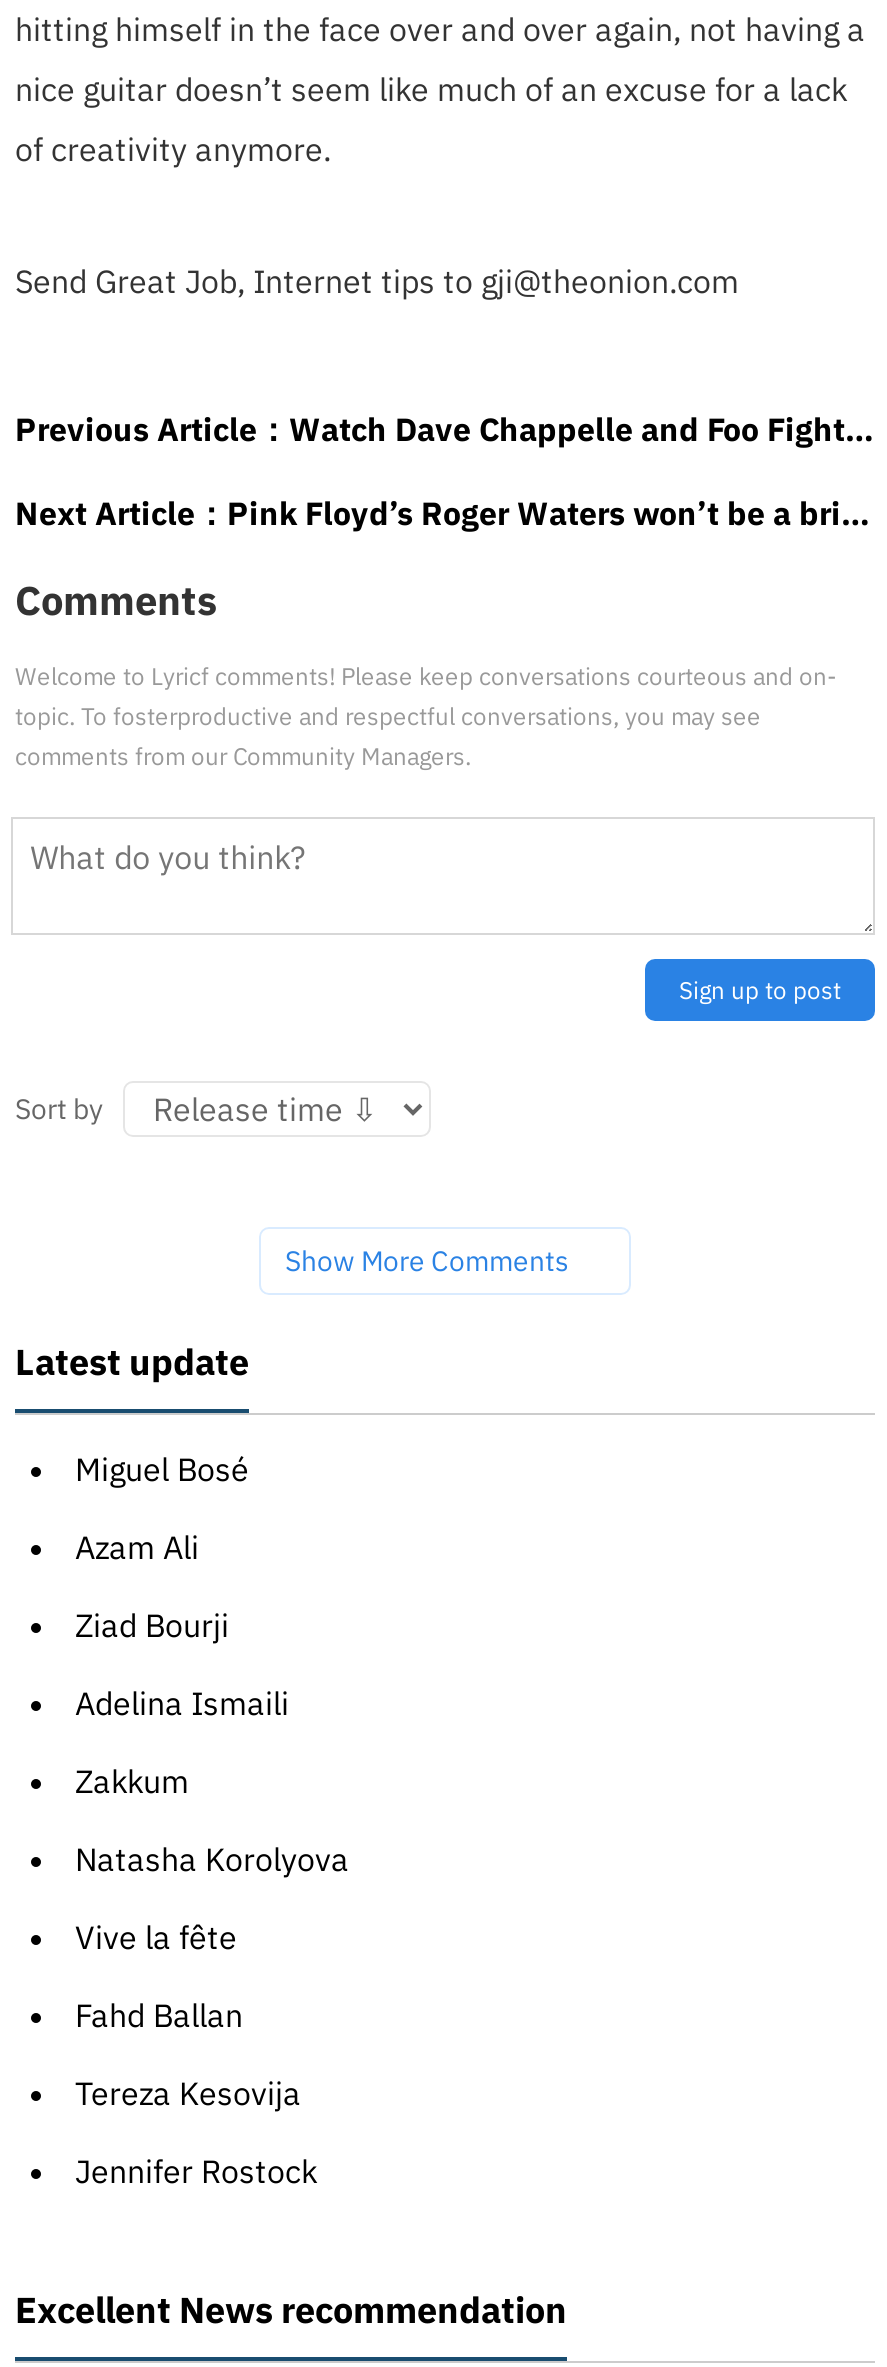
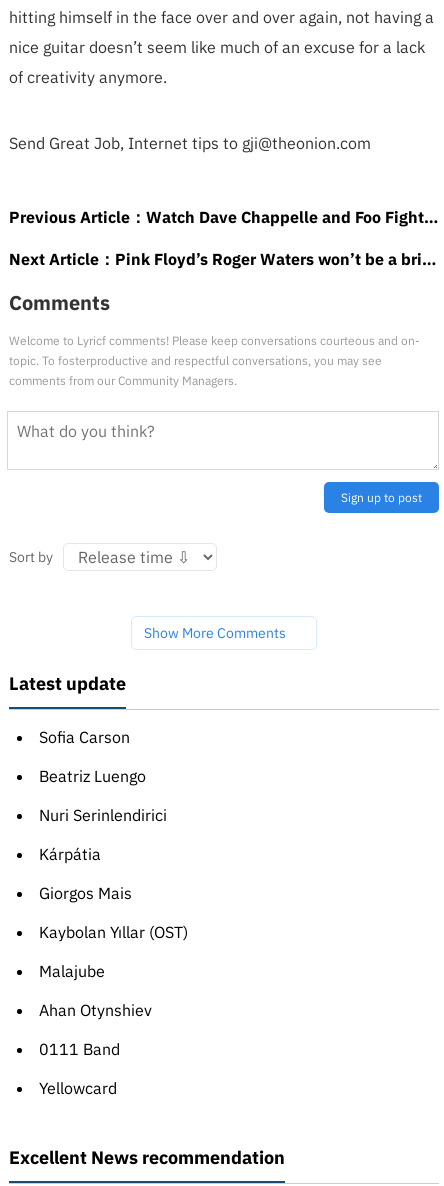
[75,1449,249,1489] Miguel Bosé -> [39,727,130,747] Sofia Carson
[75,1527,199,1567] Azam Ali -> [39,766,146,786] Beatriz Luengo
[75,1605,229,1645] Ziad Bourji -> [39,805,167,825] Nuri Serinlendirici
[75,1683,289,1723] Adelina Ismaili -> [39,844,101,864] Kárpátia
[75,1761,189,1801] Zakkum -> [39,883,132,903] Giorgos Mais
[75,1839,349,1879] Natasha Korolyova -> [39,922,188,942] Kaybolan Yıllar (OST)
[75,1917,237,1957] Vive la fête -> [39,961,105,981] Malajube
[75,1995,243,2035] Fahd Ballan -> [39,1000,152,1020] Ahan Otynshiev
[75,2073,301,2113] Tereza Kesovija -> [39,1039,120,1059] 0111 Band
[75,2151,317,2191] Jennifer Rostock -> [39,1078,117,1098] Yellowcard

